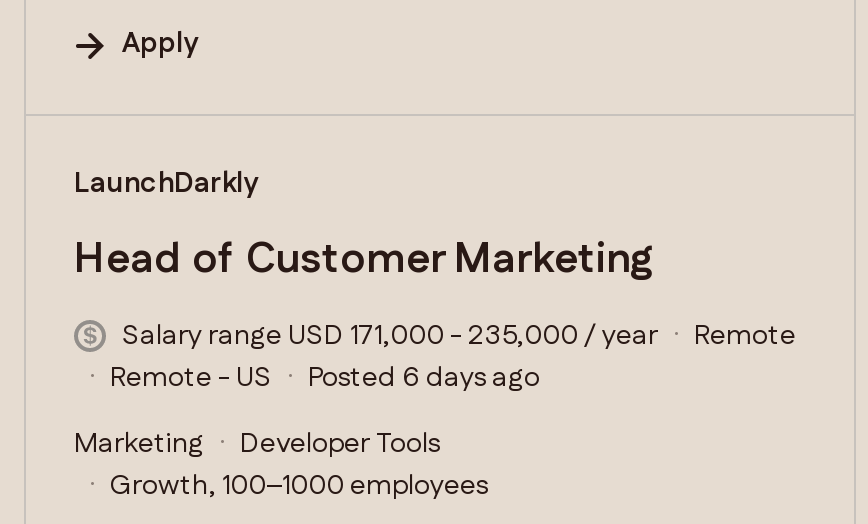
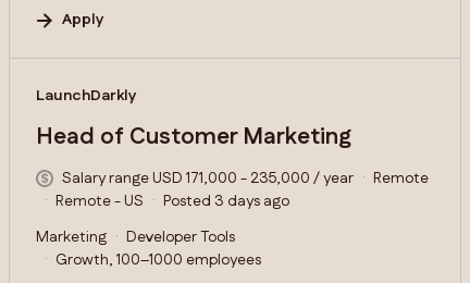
[308,358,540,398] Posted 6 days ago -> [163,190,289,212] Posted 3 days ago

